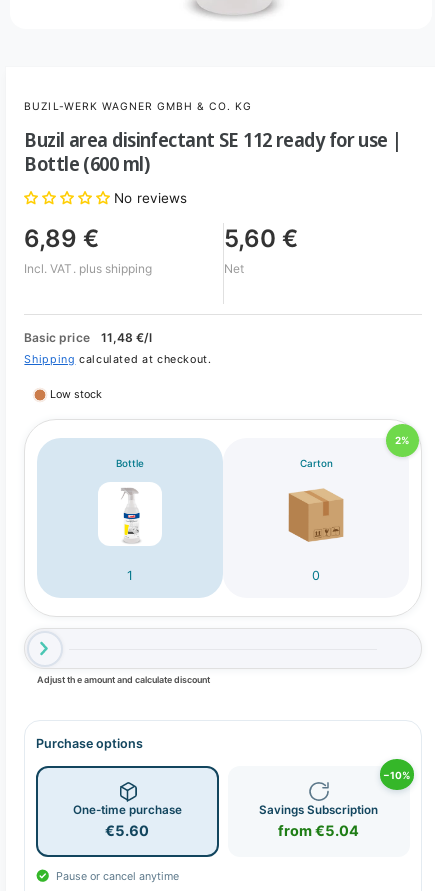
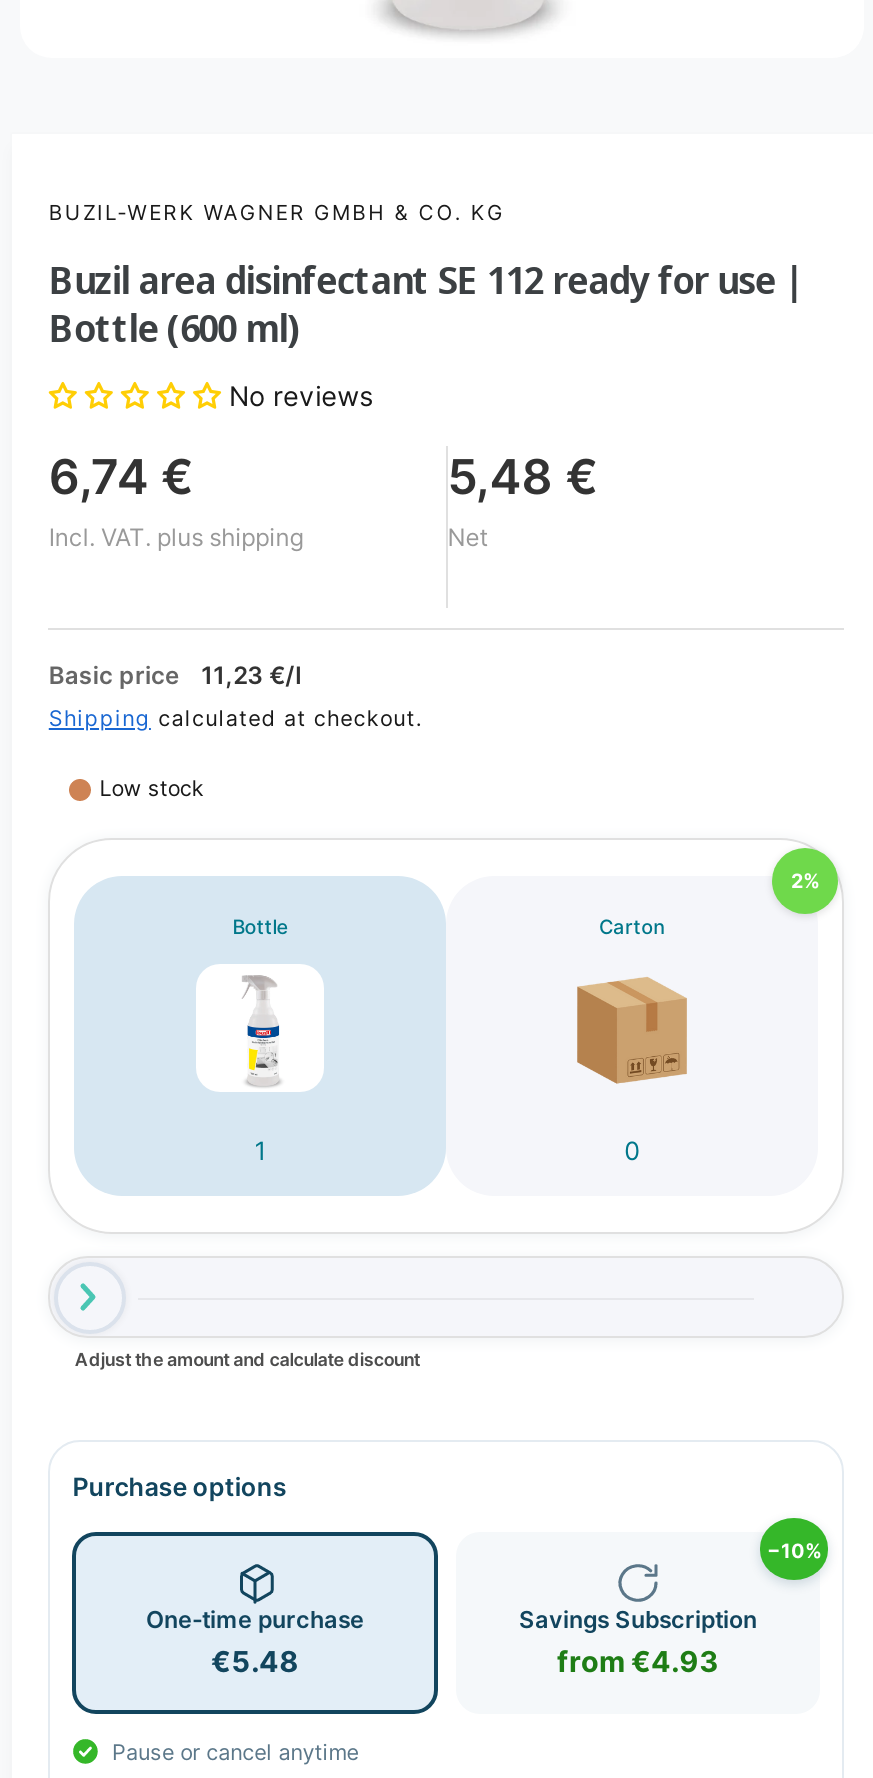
[24,224,99,253] 6,89 € -> [49,449,193,507] 6,74 €
[224,224,298,253] 5,60 € -> [447,449,598,507] 5,48 €
[24,330,152,345] Basic price 11,48 €/l -> [49,661,301,691] Basic price 11,23 €/l
[105,822,149,839] €5.60 -> [211,1645,299,1679] €5.48
[278,822,359,839] from €5.04 -> [557,1645,719,1679] from €4.93

